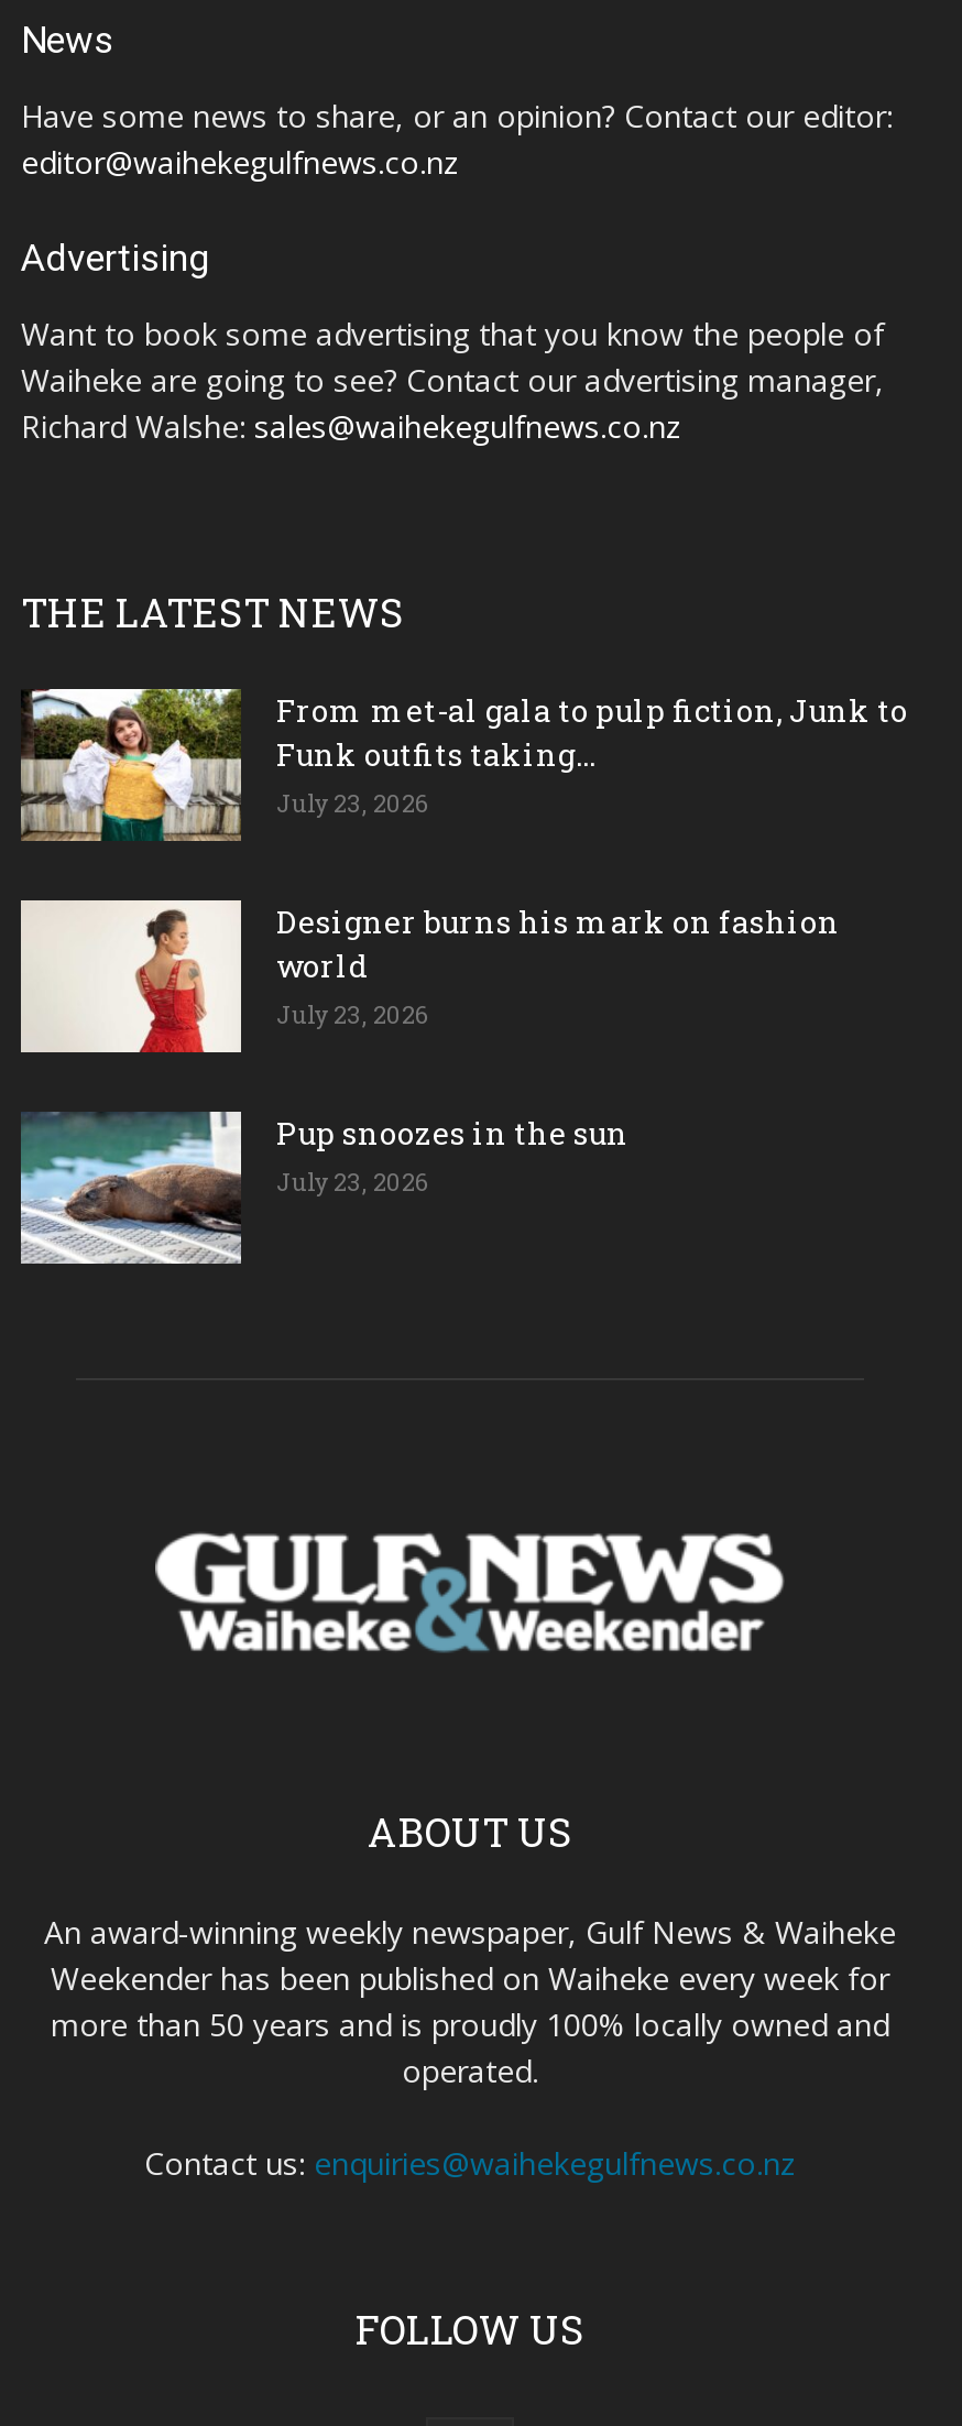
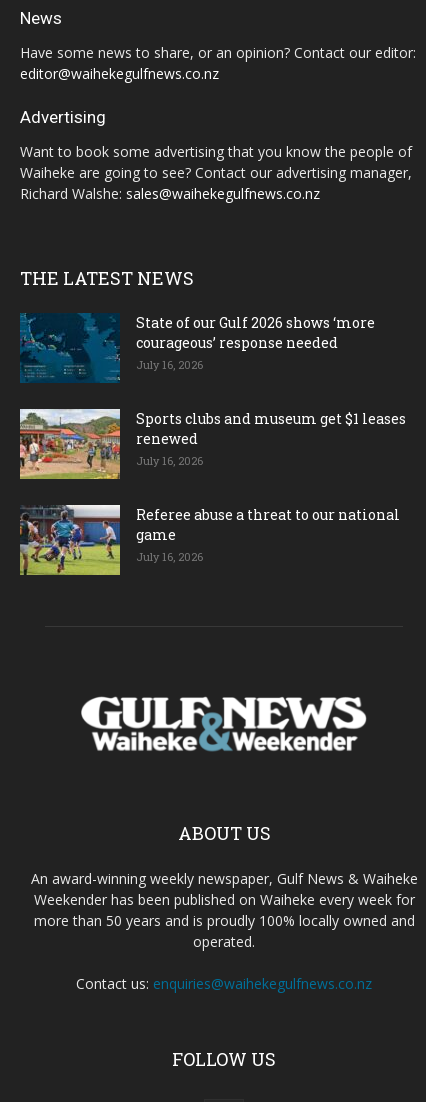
[19,686,908,844] [image] | From met-al gala to pulp fiction, Junk to | Funk outfits taking... | July 23, 2026 -> [19,313,375,383] [image] | State of our Gulf 2026 shows ‘more | courageous’ response needed | July 16, 2026
[19,897,840,1056] [image] | Designer burns his mark on fashion | world | July 23, 2026 -> [19,408,406,480] [image] | Sports clubs and museum get $1 leases | renewed | July 16, 2026
[19,1111,628,1267] [image] | Pup snoozes in the sun | July 23, 2026 -> [19,504,400,576] [image] | Referee abuse a threat to our national | game | July 16, 2026

